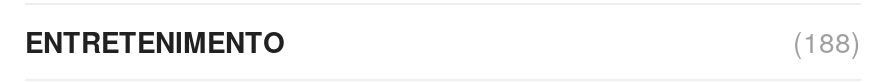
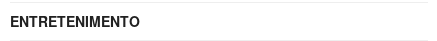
[793,22,861,62] (188) -> none

